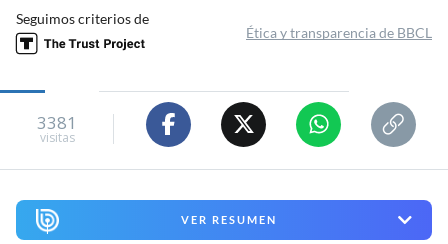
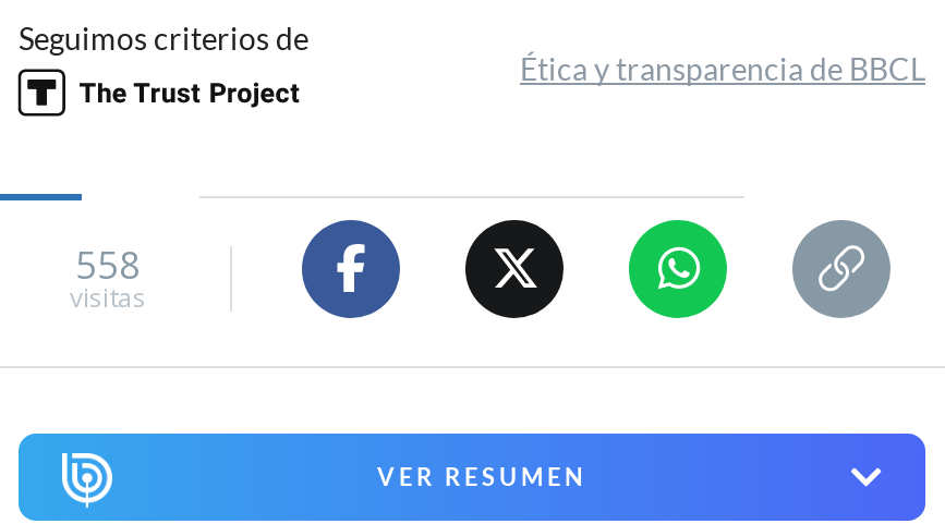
[37,111,77,134] 3381 -> [75,240,141,290] 558

